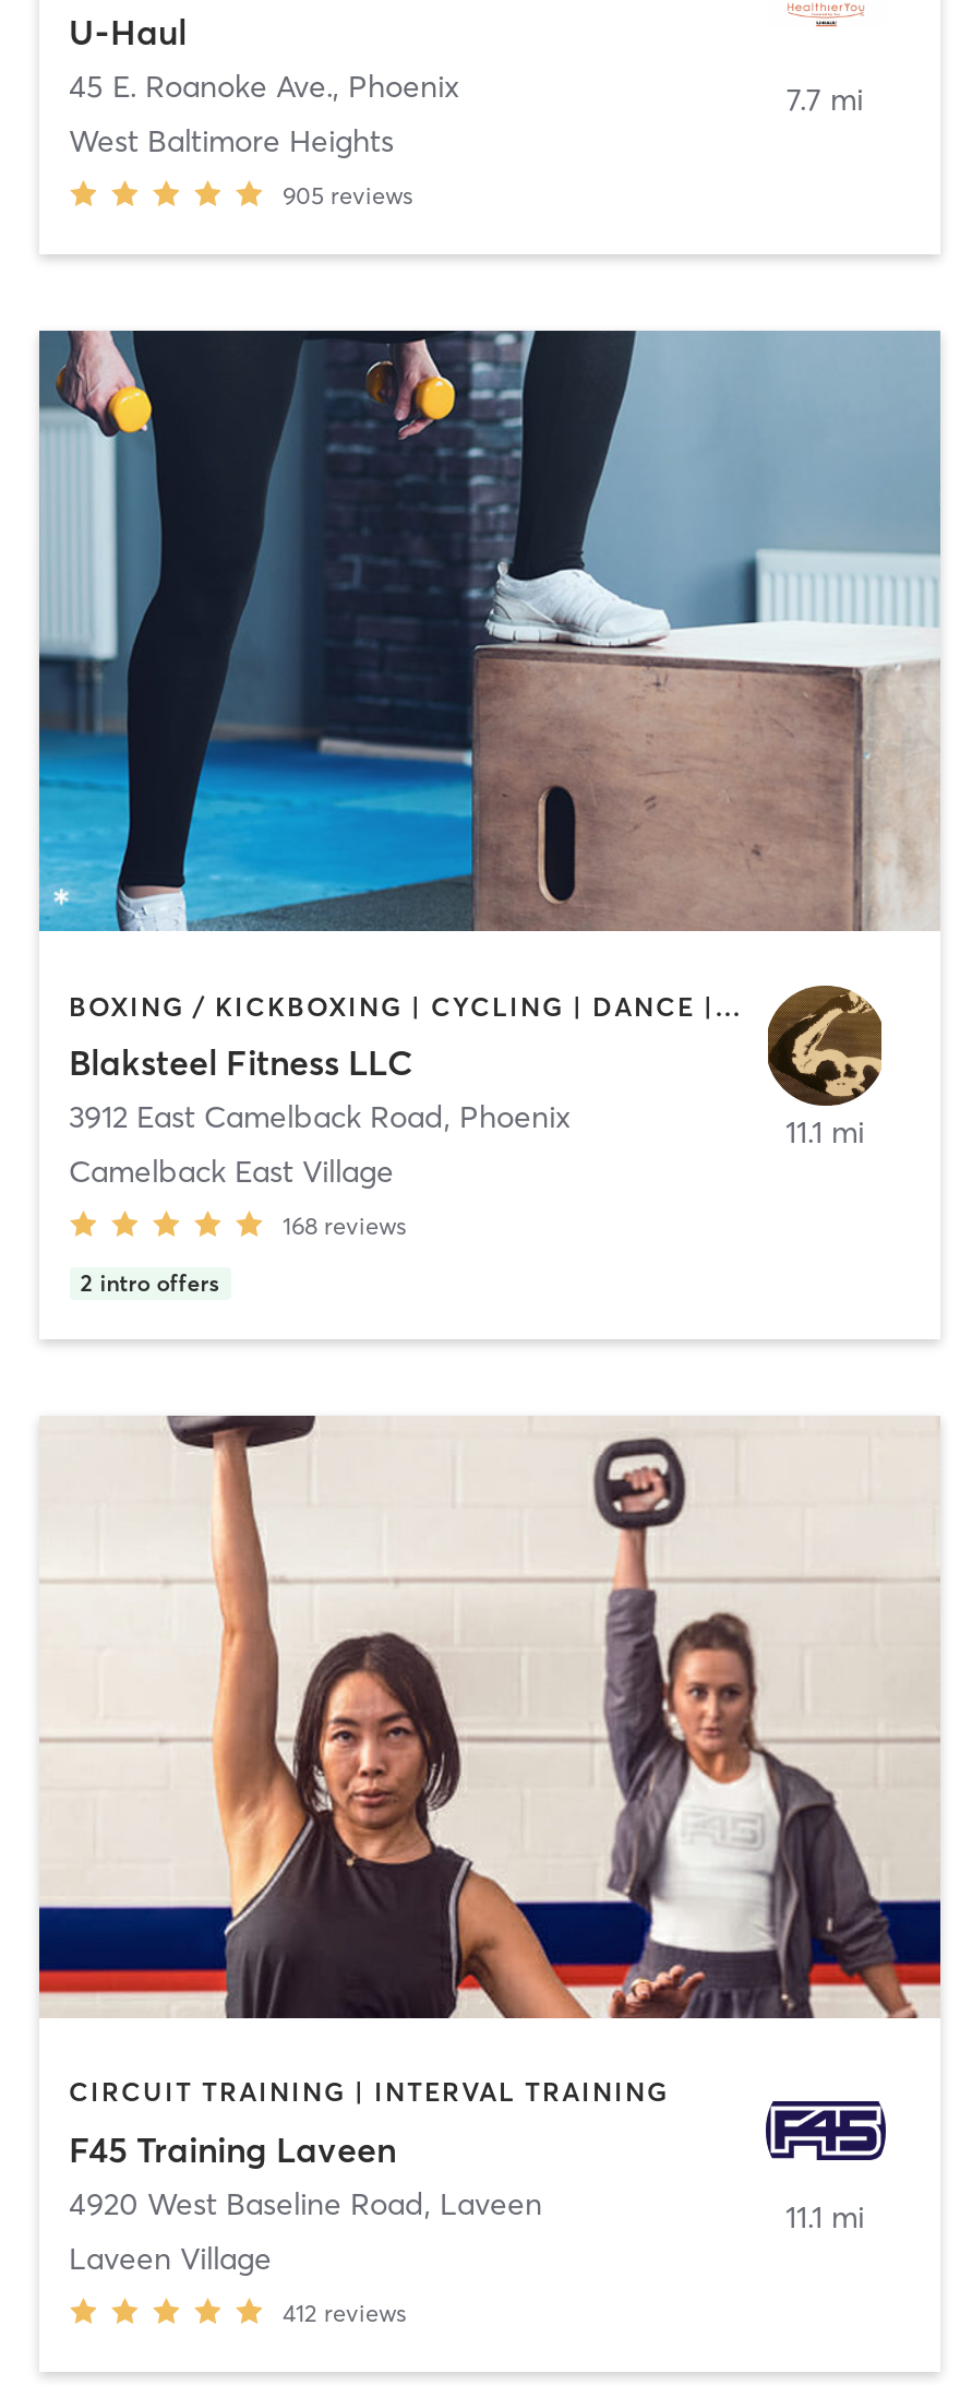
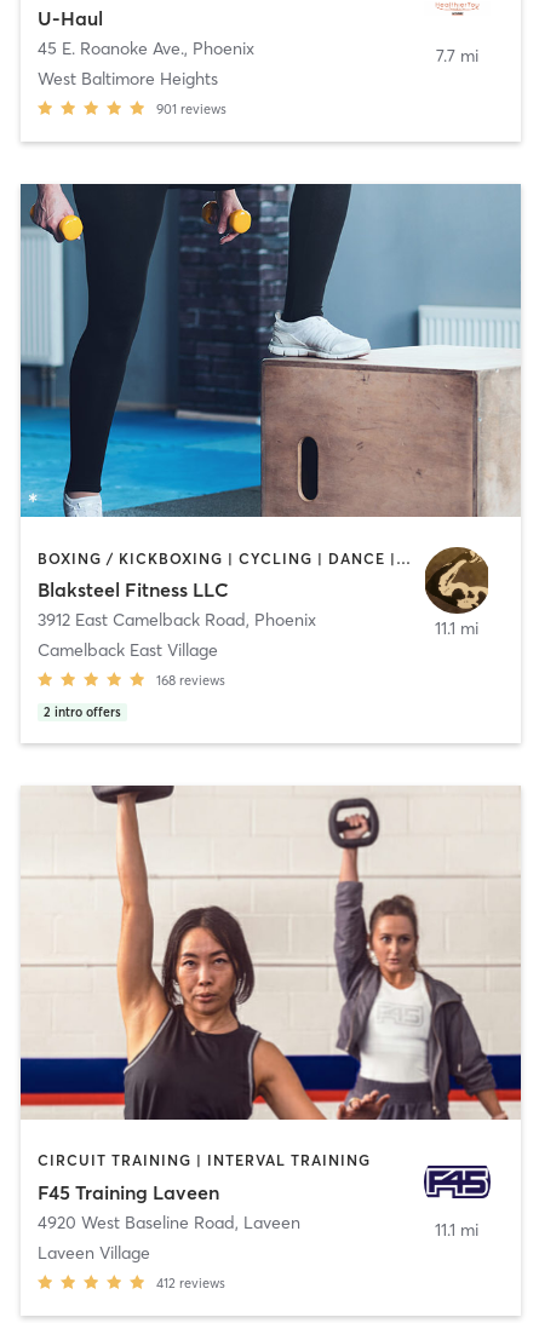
[283,180,413,211] 905 reviews -> [156,100,226,117] 901 reviews

